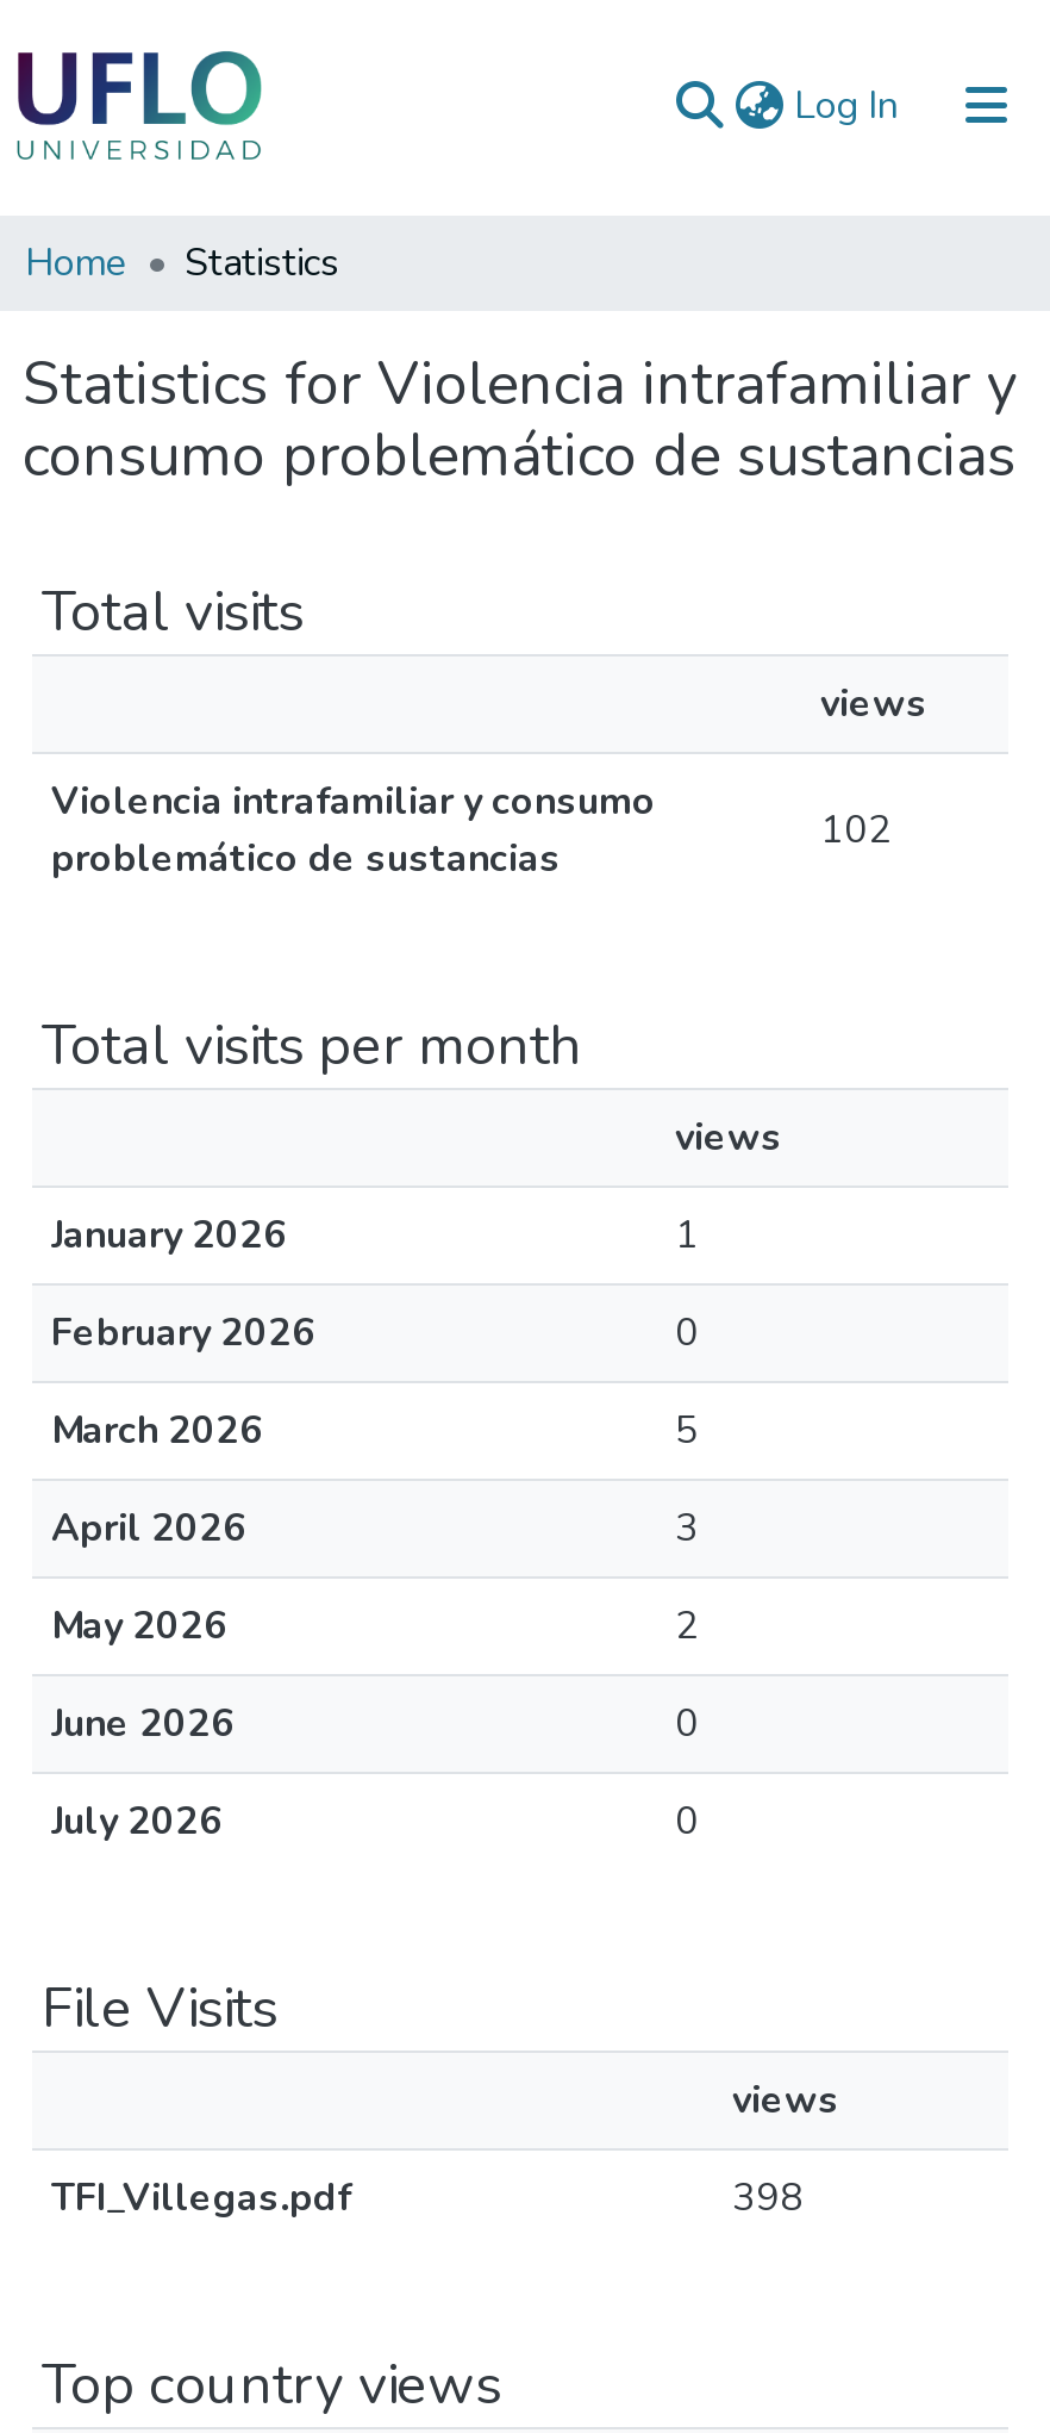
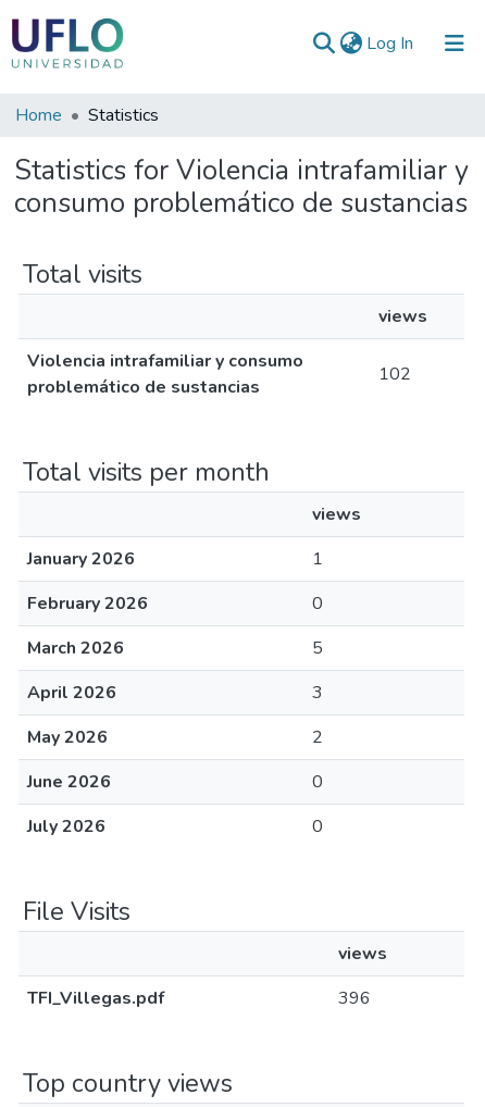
[732,2172,804,2224] 398 -> [338,986,371,1010] 396

